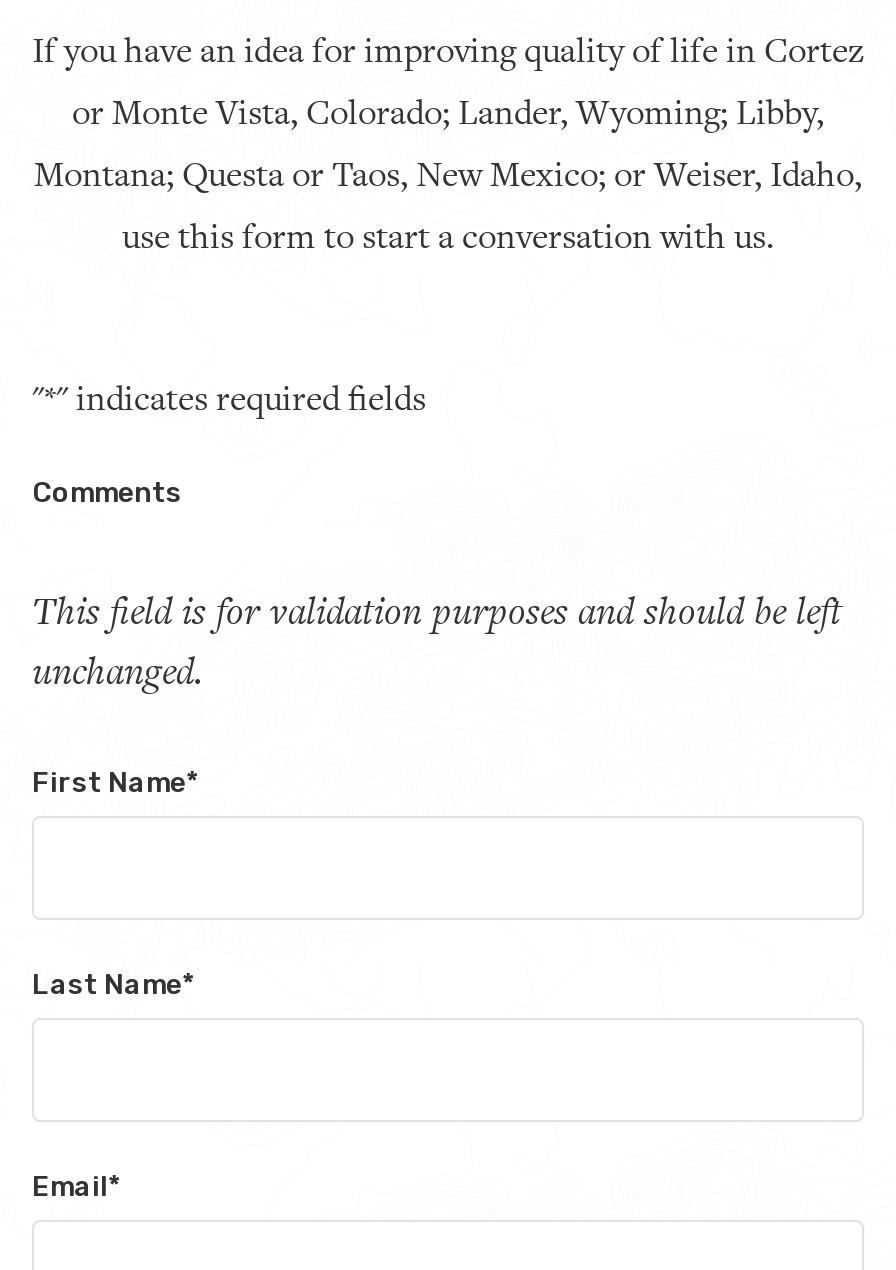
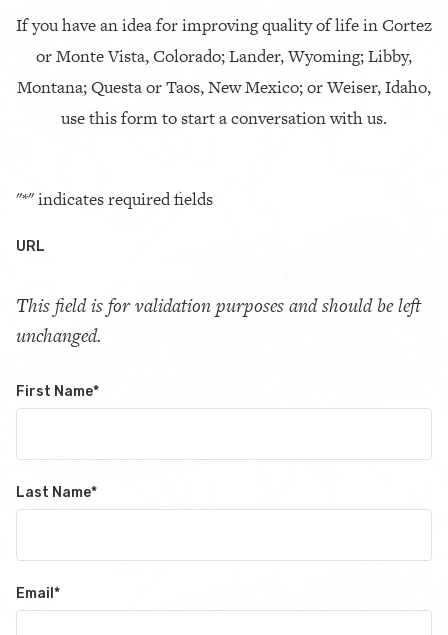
[32,476,182,510] Comments -> [16,238,45,255] URL

